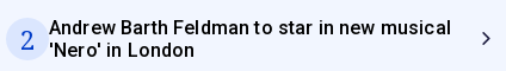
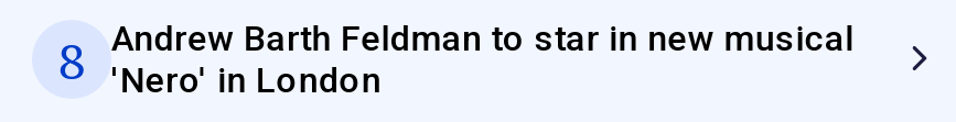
[20,16,451,61] 2 Andrew Barth Feldman to star in new musical 'Nero' in London -> [58,17,854,100] 8 Andrew Barth Feldman to star in new musical 'Nero' in London

